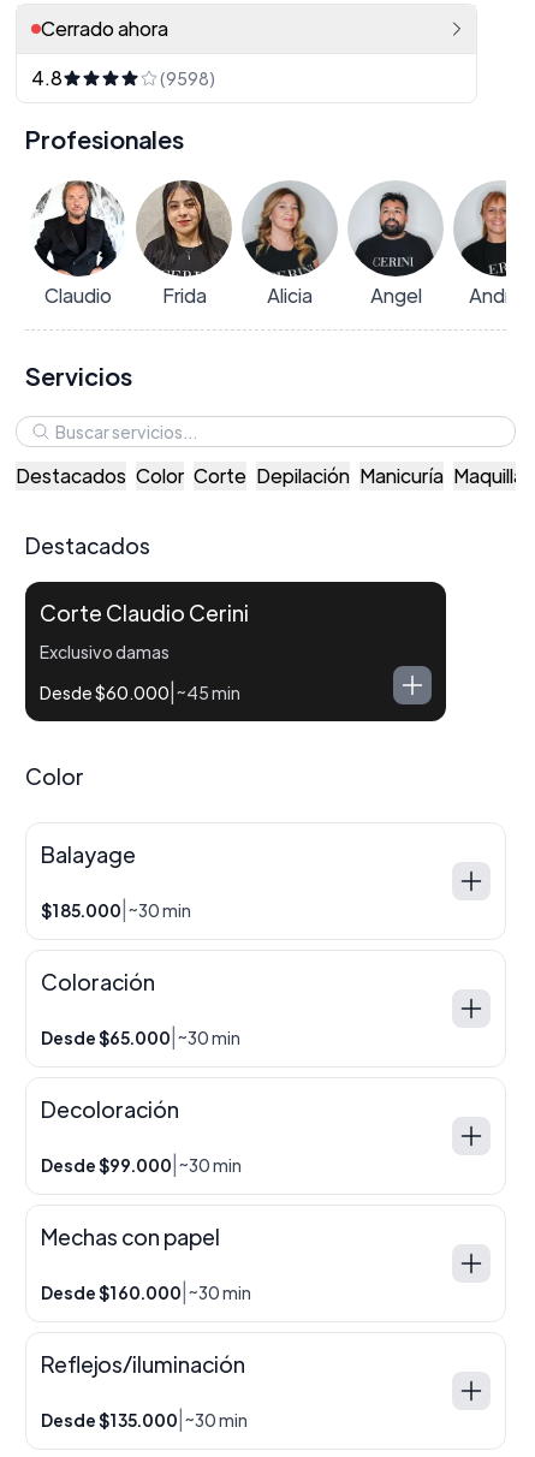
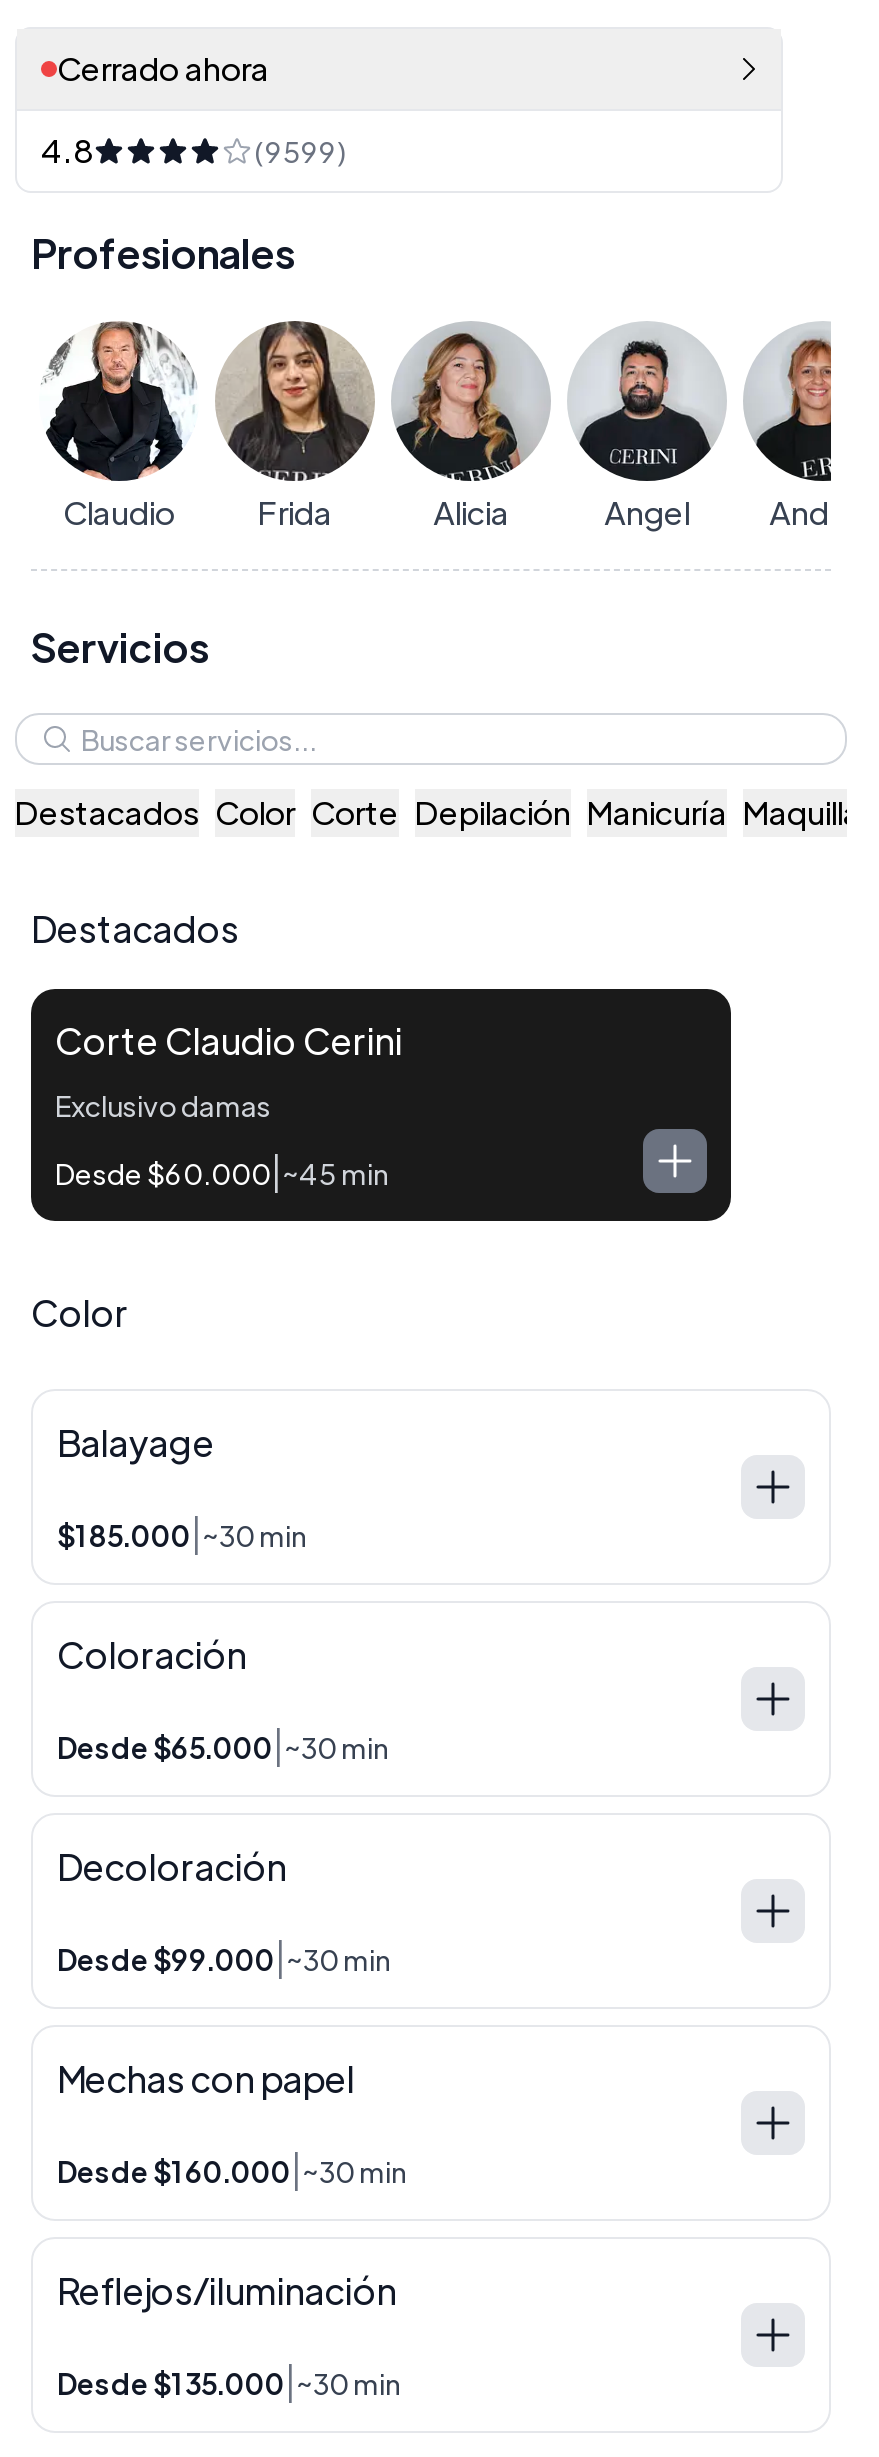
[159,67,215,89] (9598) -> [253,133,347,169] (9599)

